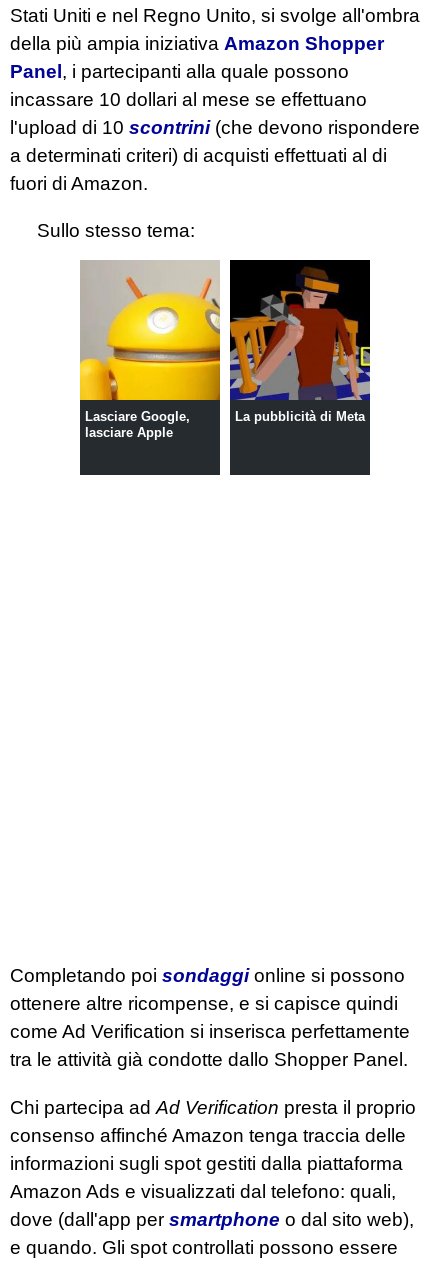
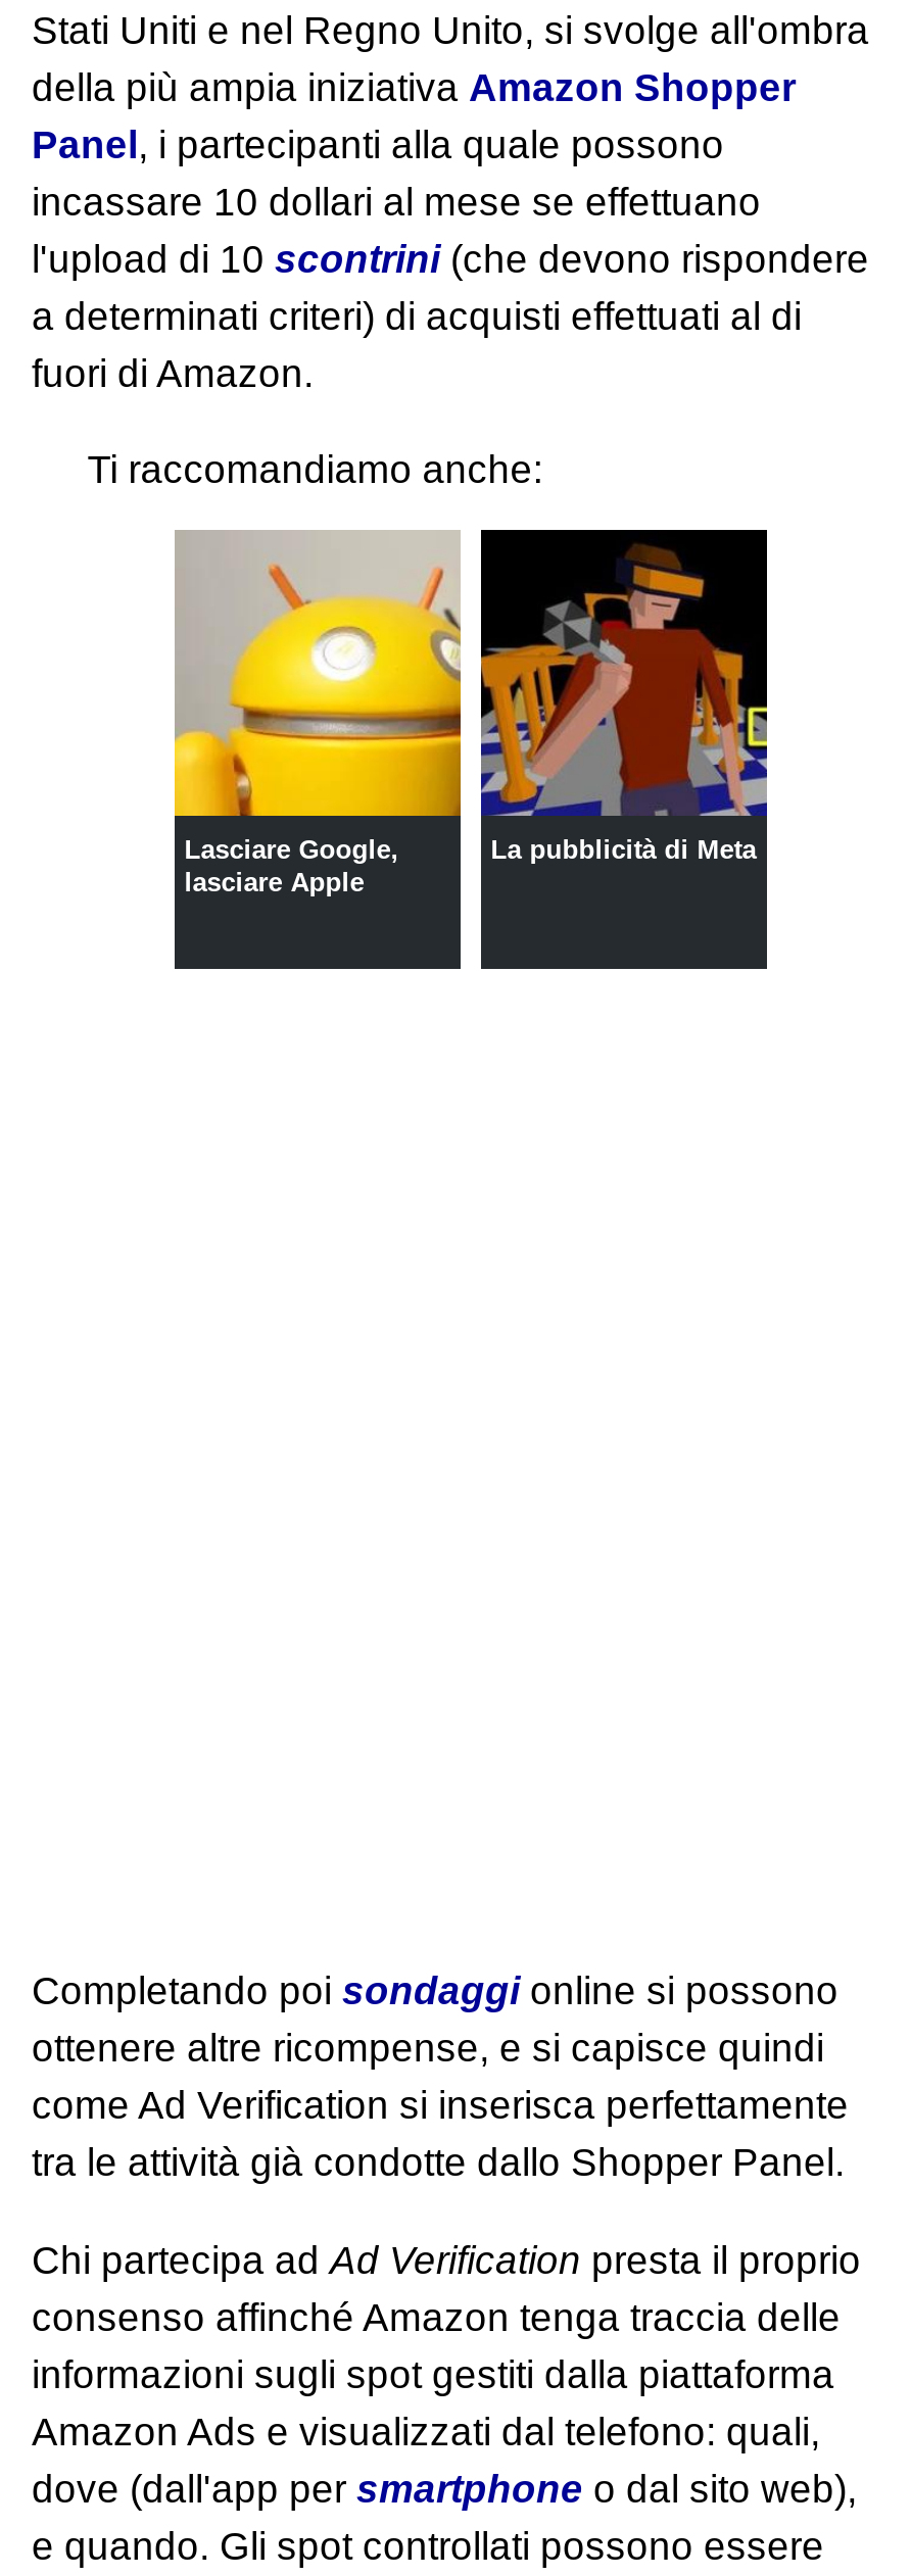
[37,220,195,241] Sullo stesso tema: -> [87,449,543,492] Ti raccomandiamo anche:

